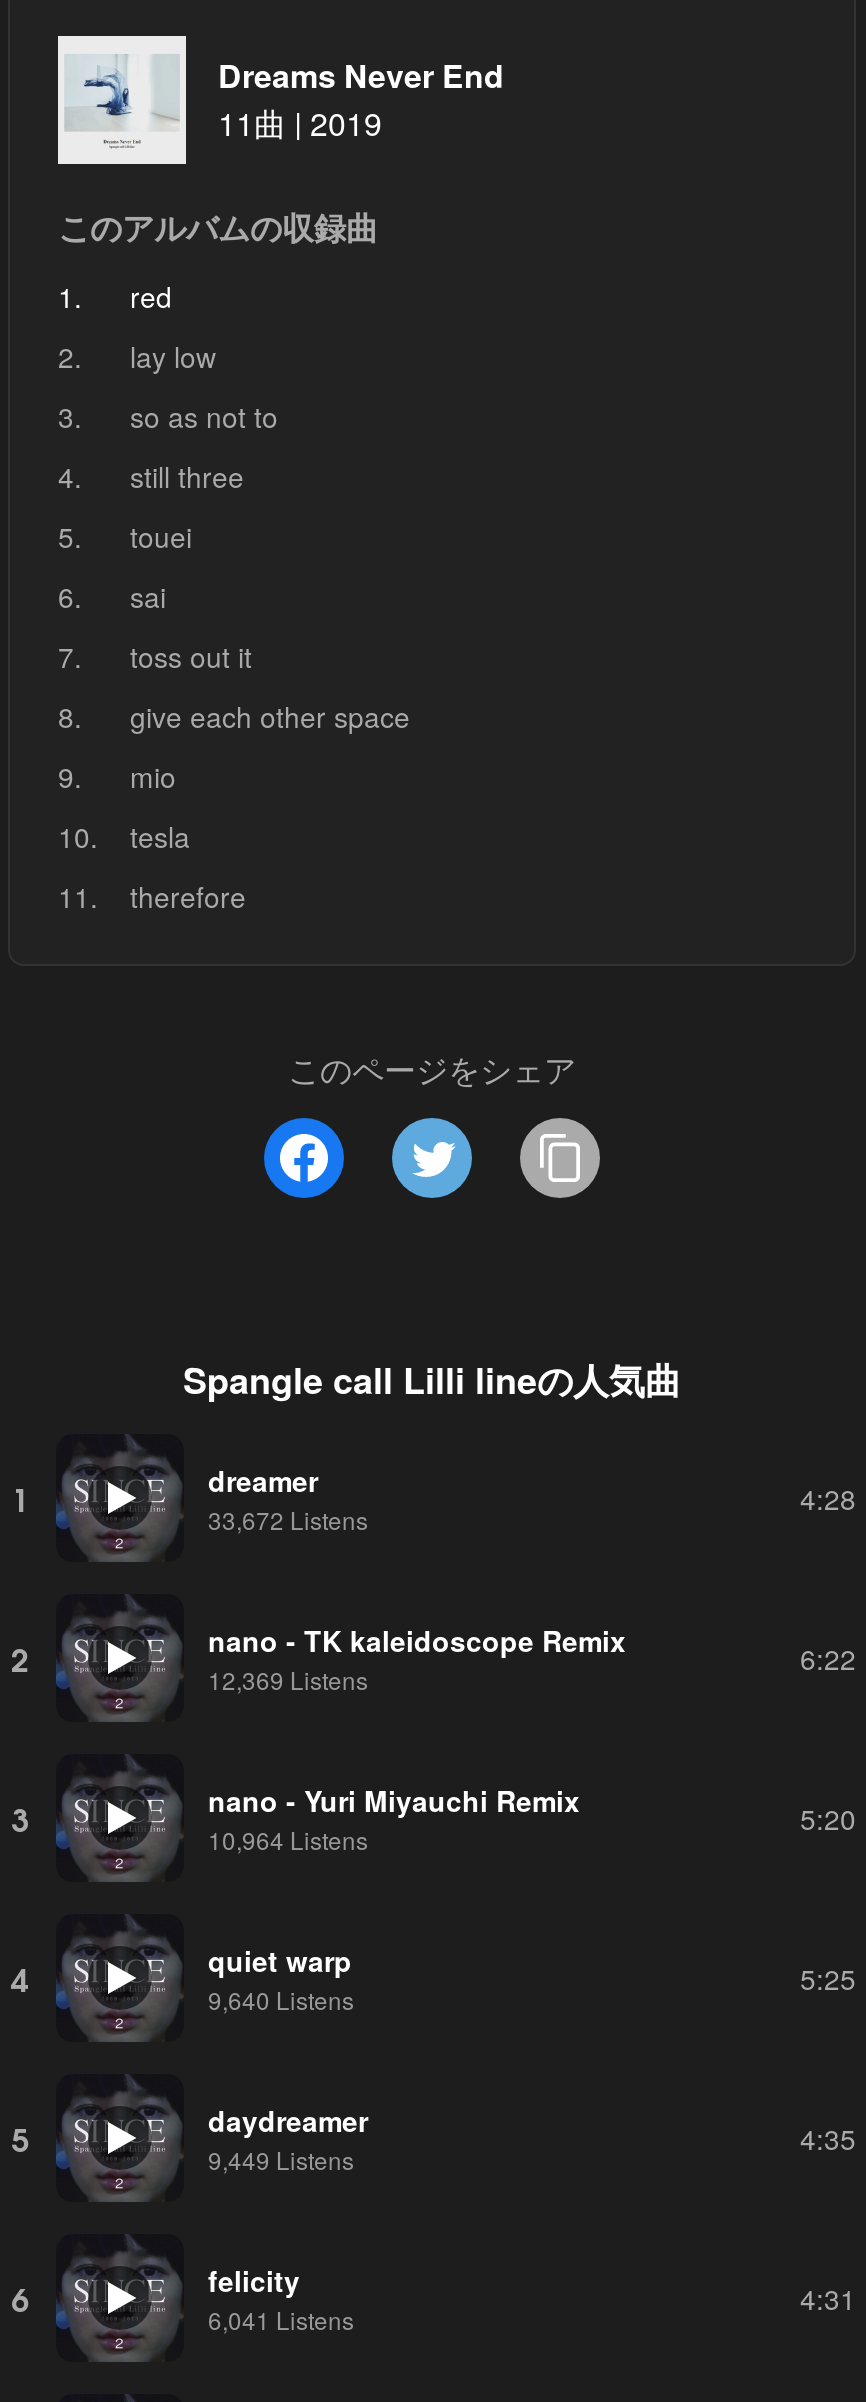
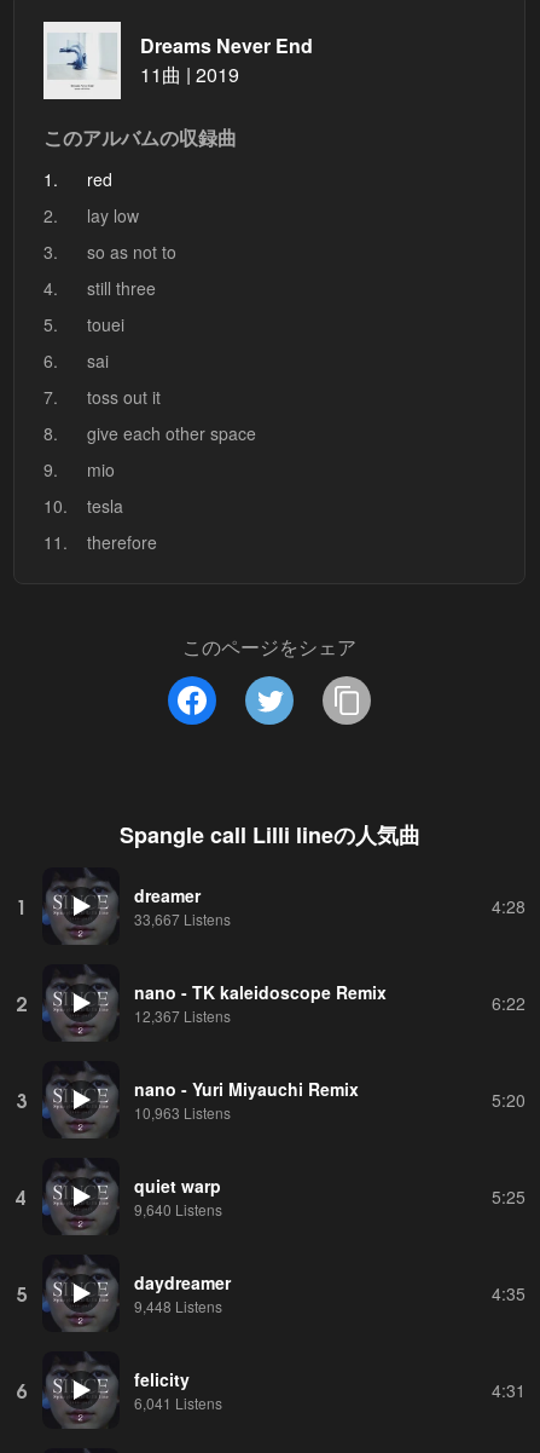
[208,1501,368,1535] 33,672 Listens -> [134,908,231,929] 33,667 Listens
[208,1661,368,1695] 12,369 Listens -> [134,1005,231,1025] 12,367 Listens
[208,1821,368,1855] 10,964 Listens -> [134,1102,231,1122] 10,963 Listens
[208,2141,354,2175] 9,449 Listens -> [134,1295,222,1316] 9,448 Listens

